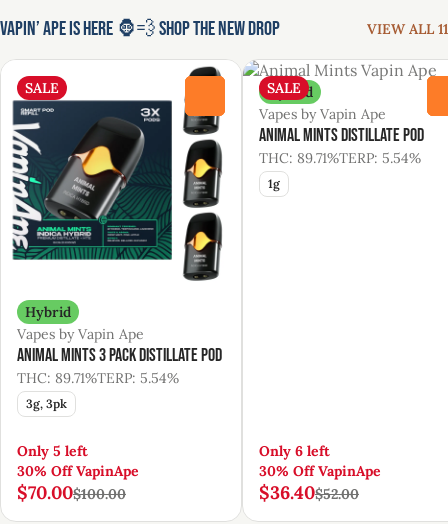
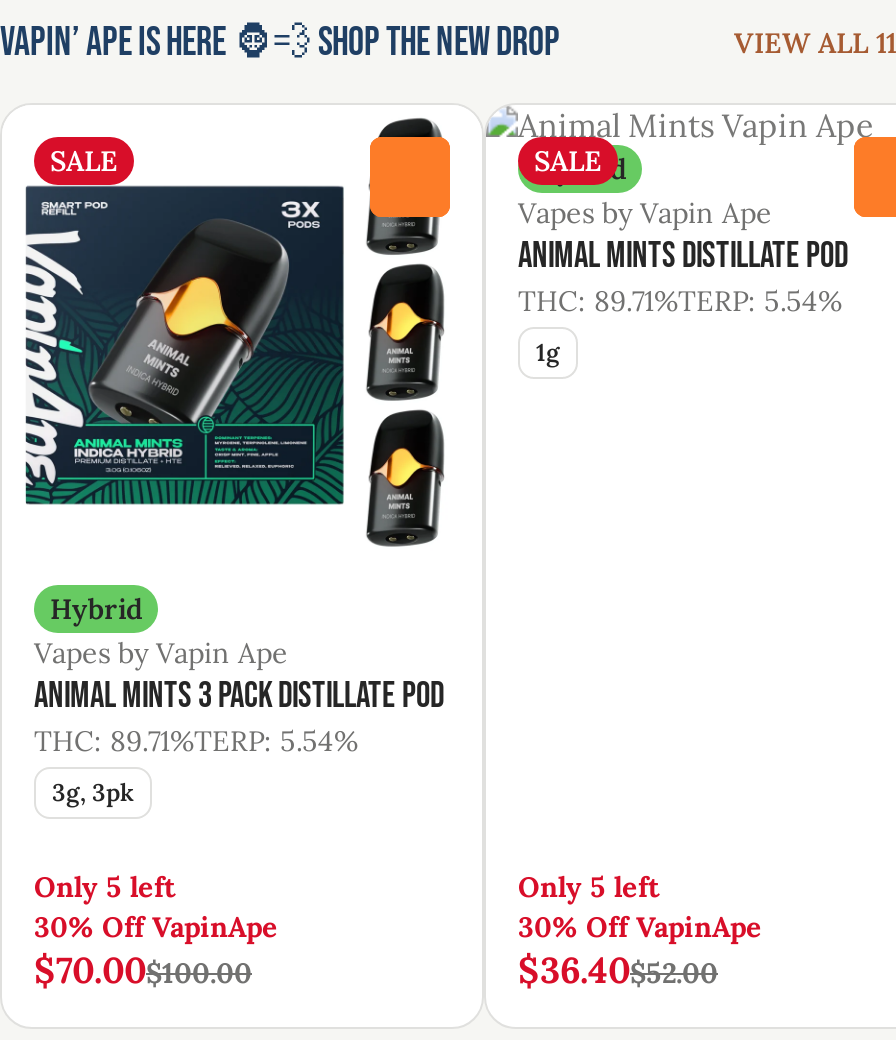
[259,442,330,460] Only 6 left -> [518,869,660,905] Only 5 left

